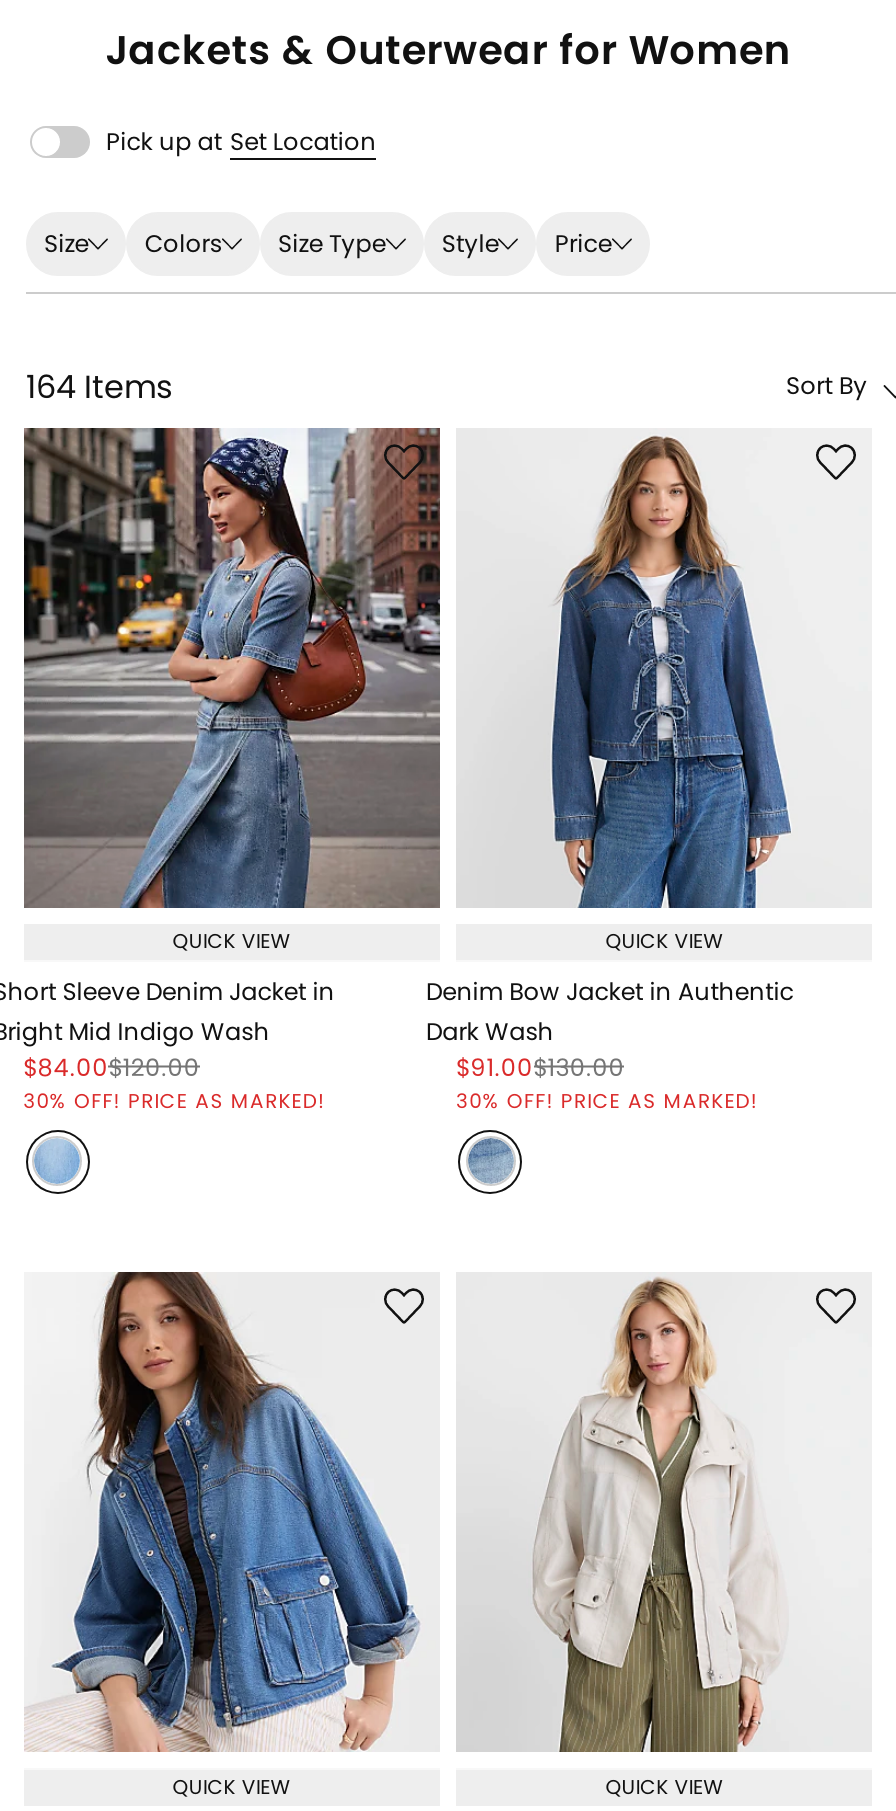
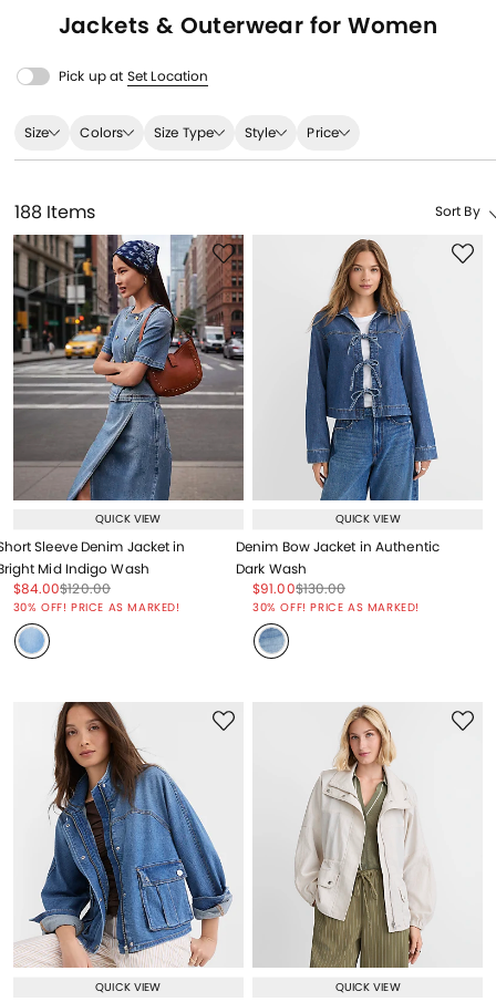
[26,363,172,409] 164 Items -> [14,199,95,224] 188 Items

